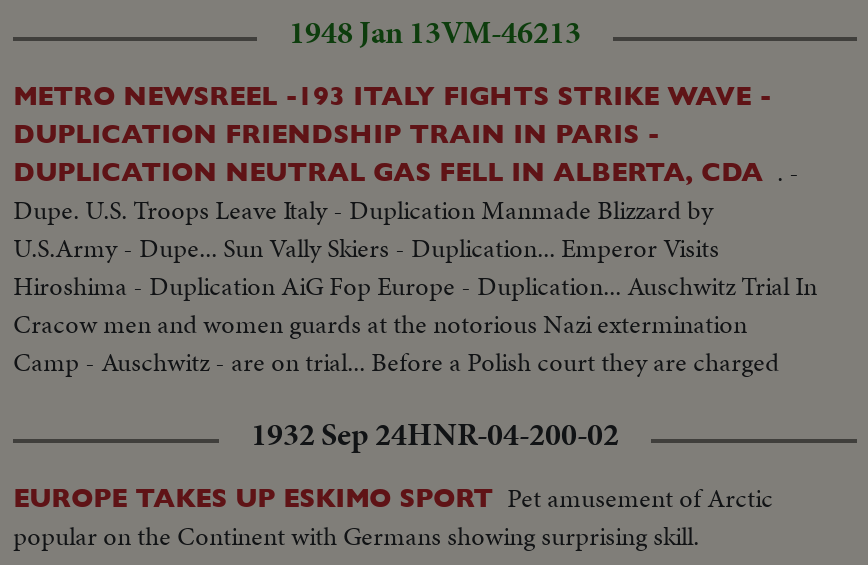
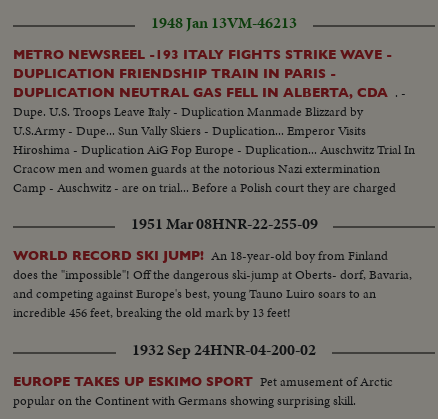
none -> [13,212,412,321] 1951 Mar 08HNR-22-255-09 | WORLD RECORD SKI JUMP! An 18-year-old boy from Finland | does the "impossible"! Off the dangerous ski-jump at Oberts- dorf, Bavaria, | and competing against Europe's best, young Tauno Luiro soars to an | incredible 456 feet, breaking the old mark by 13 feet!

